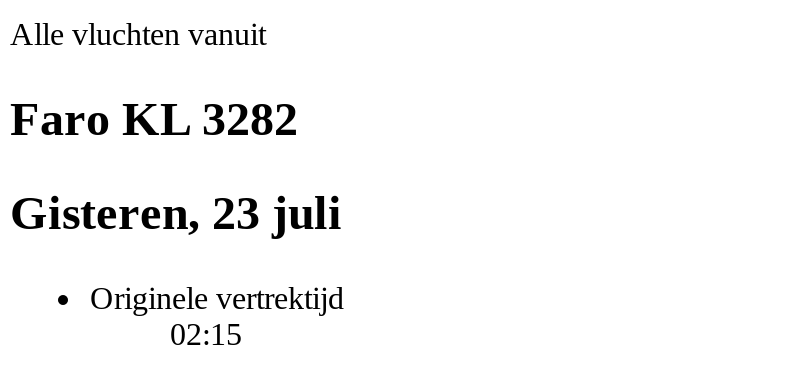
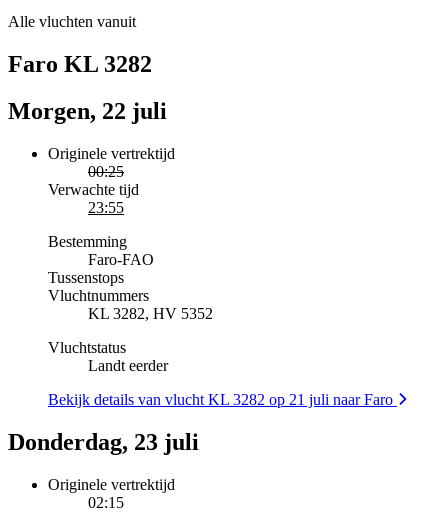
[10,187,342,239] Gisteren, 23 juli -> [8,98,397,455] Morgen, 22 juli | Originele vertrektijd | 00:25 | Verwachte tijd | 23:55 | Bestemming | Faro-FAO | Tussenstops | Vluchtnummers | KL 3282, HV 5352 | Vluchtstatus | Landt eerder | Bekijk details van vlucht KL 3282 op 21 juli naar Faro | Donderdag, 23 juli

